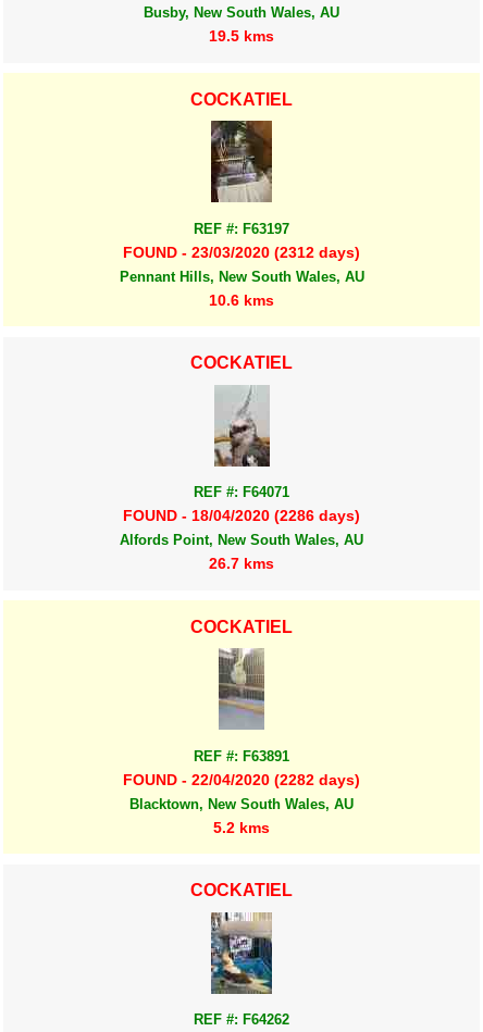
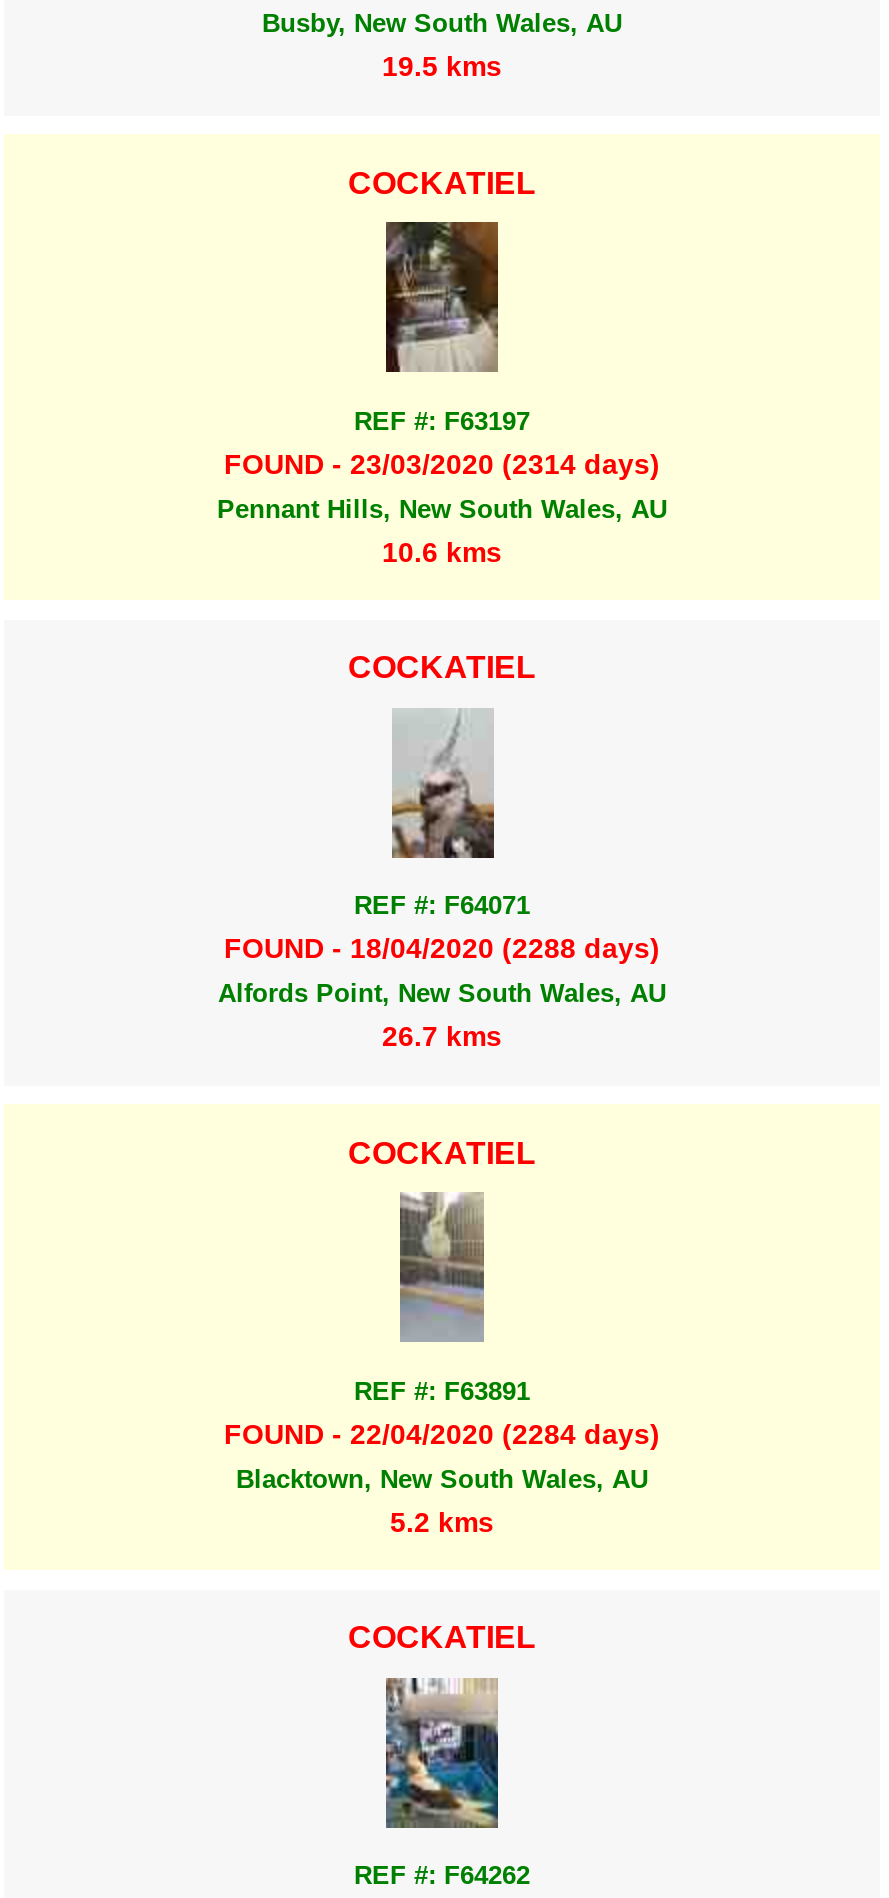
[123,243,360,261] FOUND - 23/03/2020 (2312 days) -> [224,447,660,479] FOUND - 23/03/2020 (2314 days)
[123,507,360,524] FOUND - 18/04/2020 (2286 days) -> [224,932,660,964] FOUND - 18/04/2020 (2288 days)
[123,771,360,788] FOUND - 22/04/2020 (2282 days) -> [224,1418,660,1450] FOUND - 22/04/2020 (2284 days)

